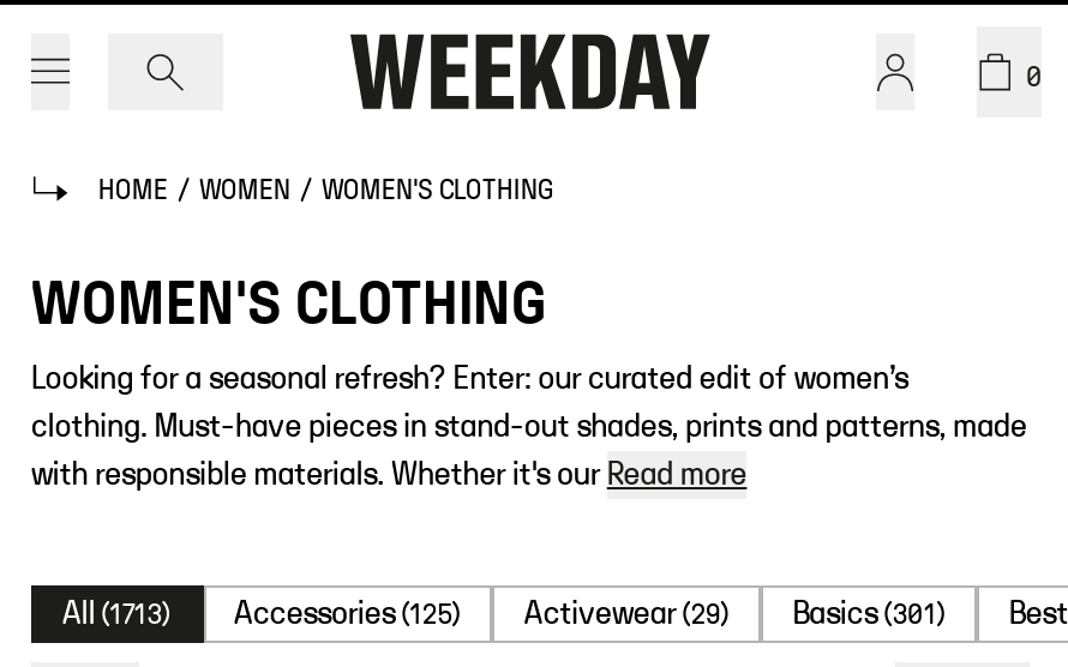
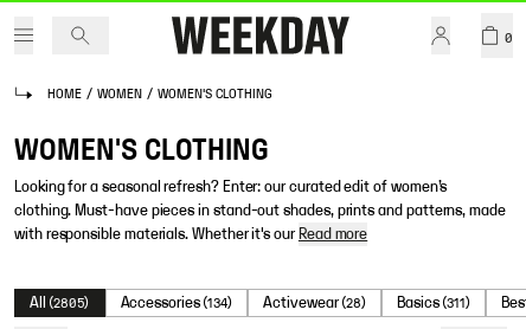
[62,597,172,631] All (1713) -> [30,295,89,311] All (2805)
[234,597,462,631] Accessories (125) -> [120,295,233,311] Accessories (134)
[524,597,730,631] Activewear (29) -> [263,295,366,311] Activewear (28)
[792,597,947,631] Basics (301) -> [397,295,471,311] Basics (311)

